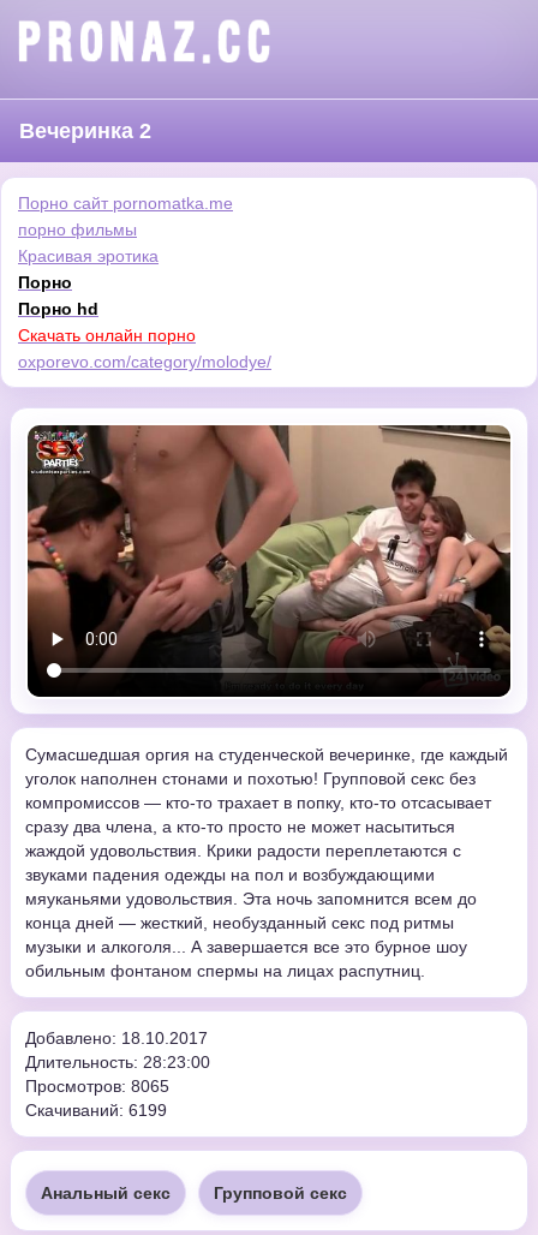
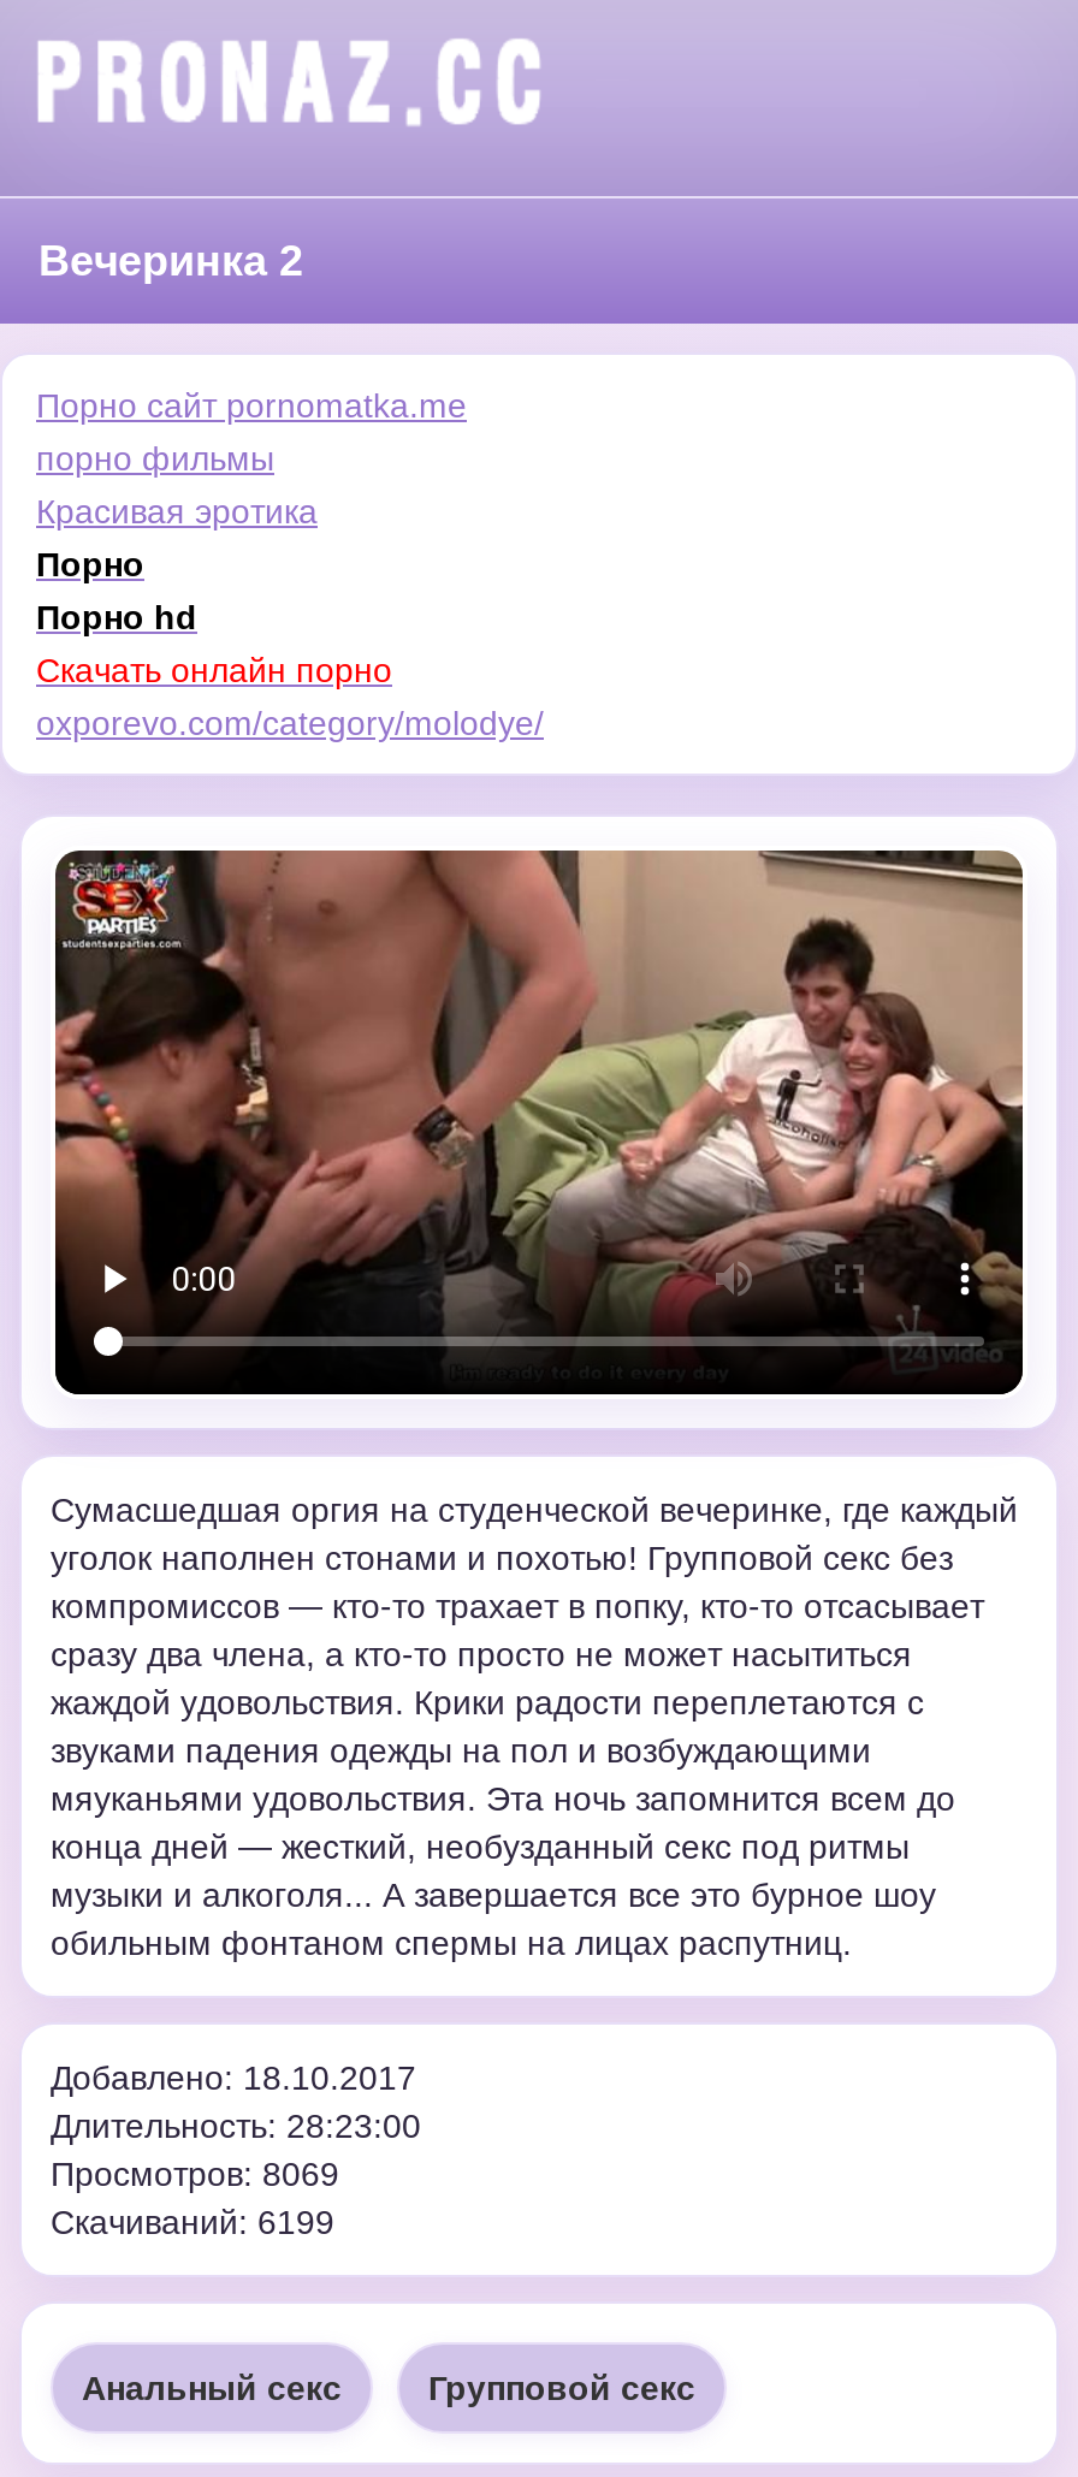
[25,1077,169,1096] Просмотров: 8065 -> [51,2155,339,2193] Просмотров: 8069

